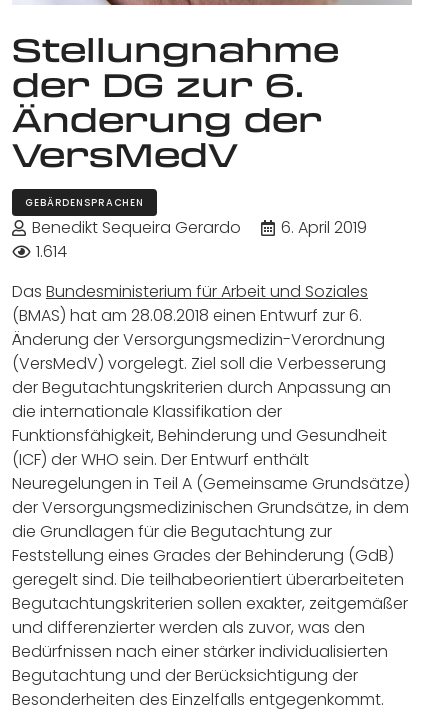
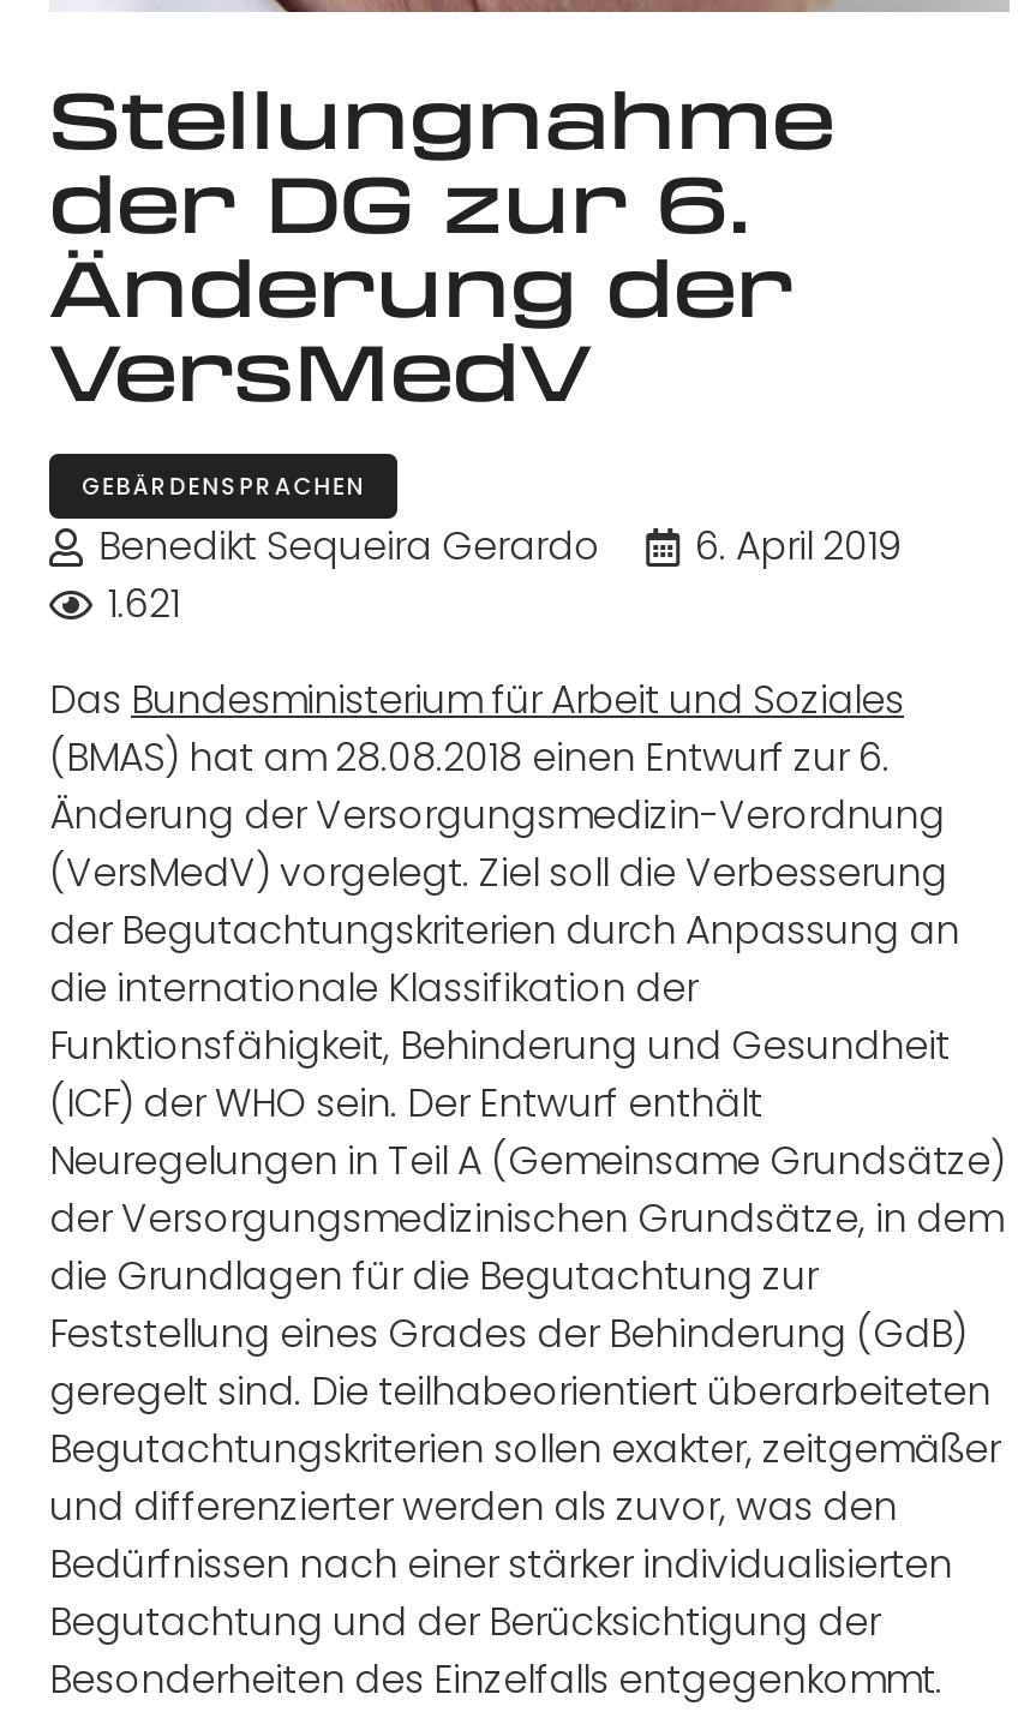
[36,240,67,263] 1.614 -> [108,576,180,631] 1.621

